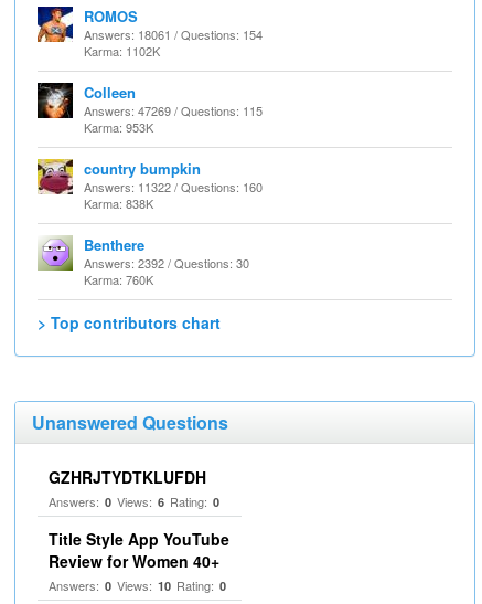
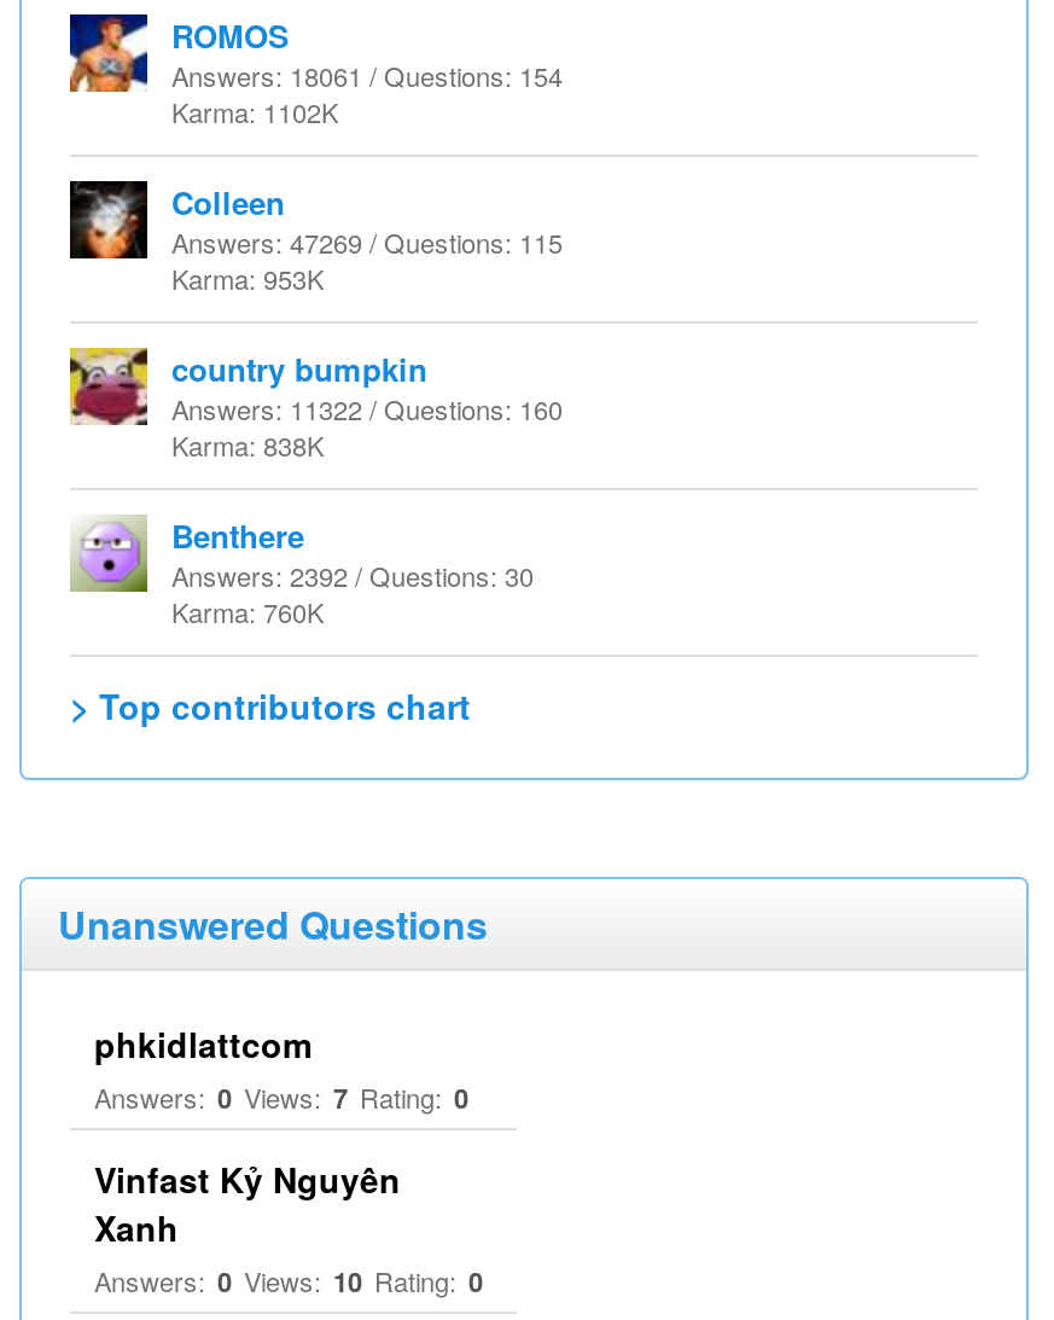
[49,466,219,510] GZHRJTYDTKLUFDH | Answers: 0 Views: 6 Rating: 0 -> [94,1019,468,1116] phkidlattcom | Answers: 0 Views: 7 Rating: 0
[49,528,229,572] Title Style App YouTube | Review for Women 40+ -> [94,1155,401,1251] Vinfast Kỷ Nguyên | Xanh

